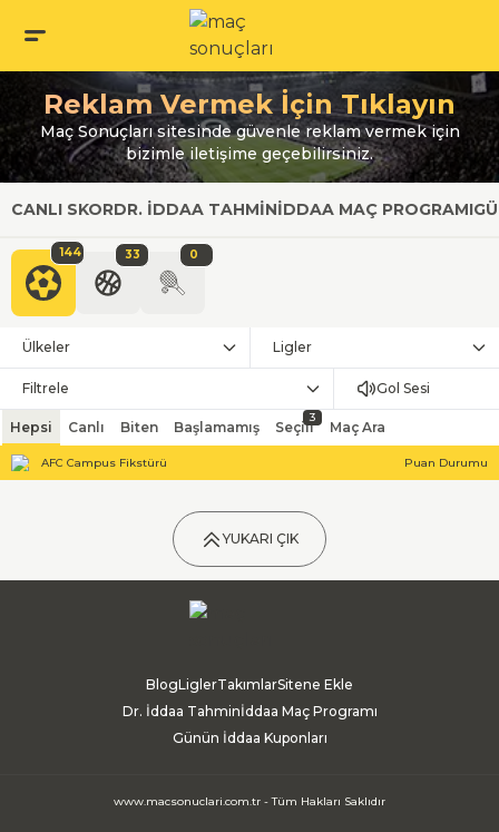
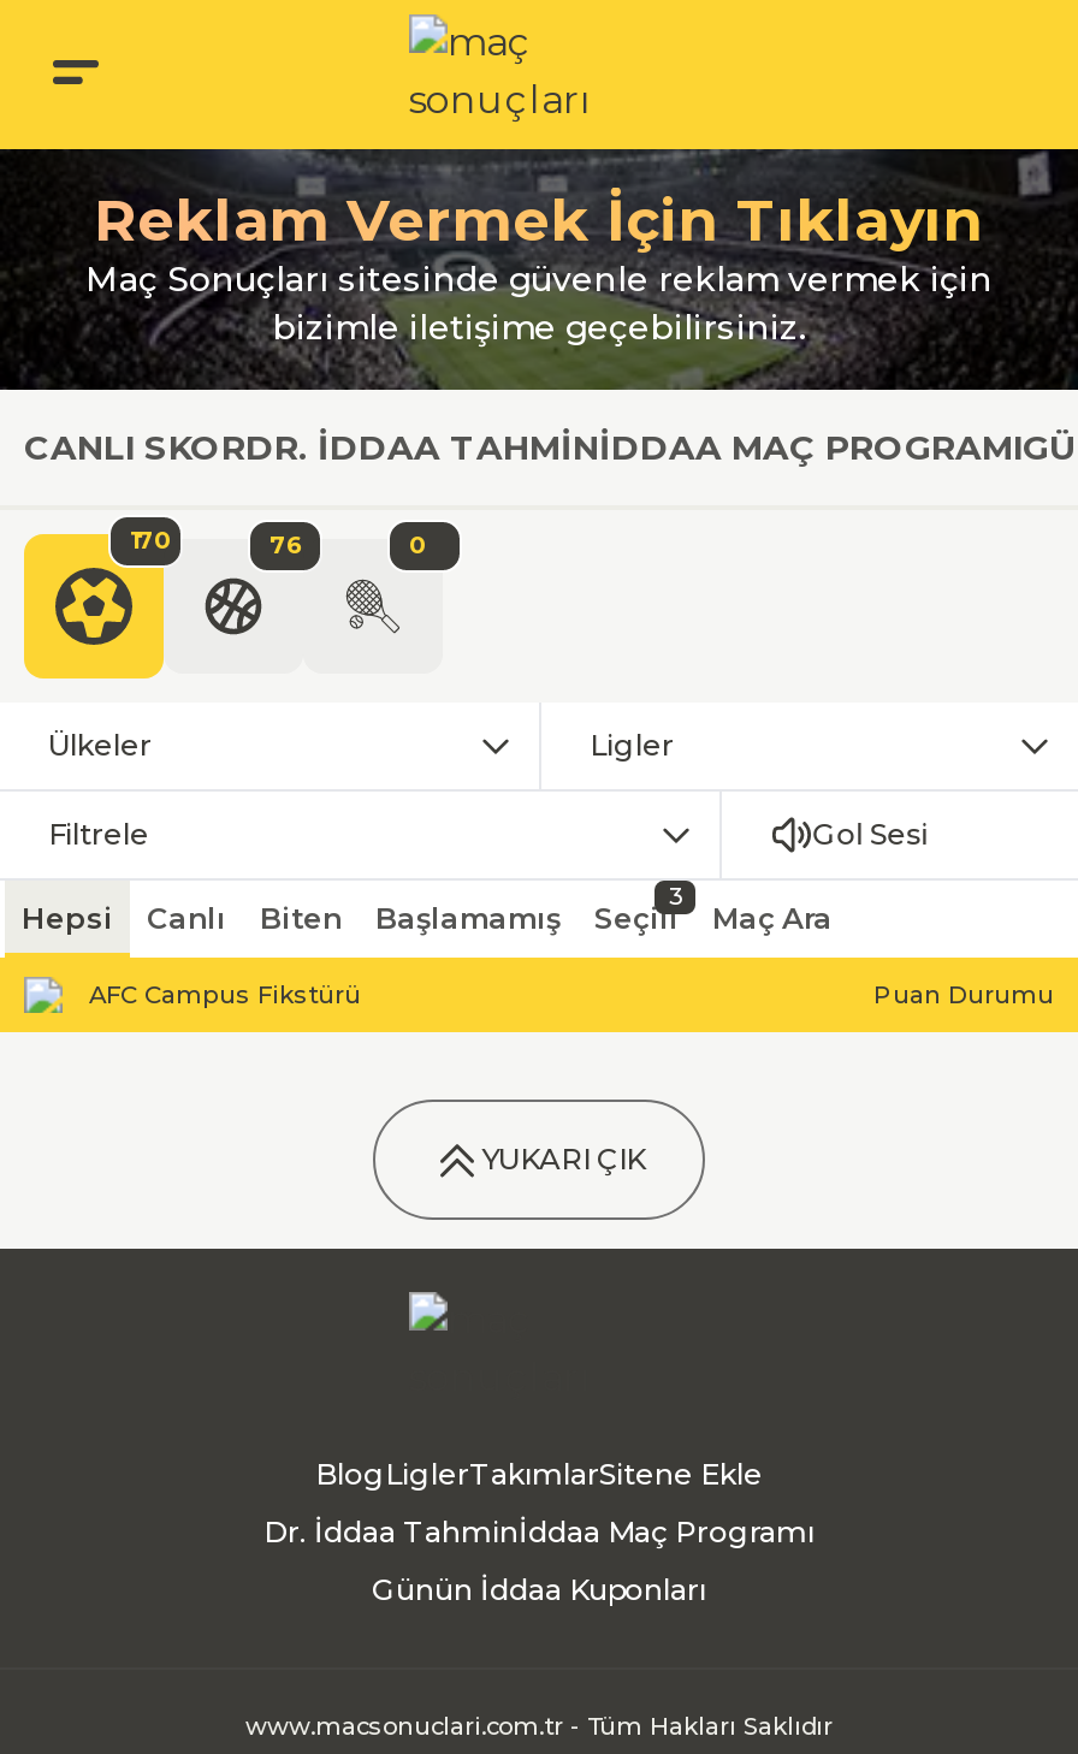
[60,245,81,260] 144 -> [130,525,173,556] 170
[125,247,140,262] 33 -> [269,529,303,561] 76

